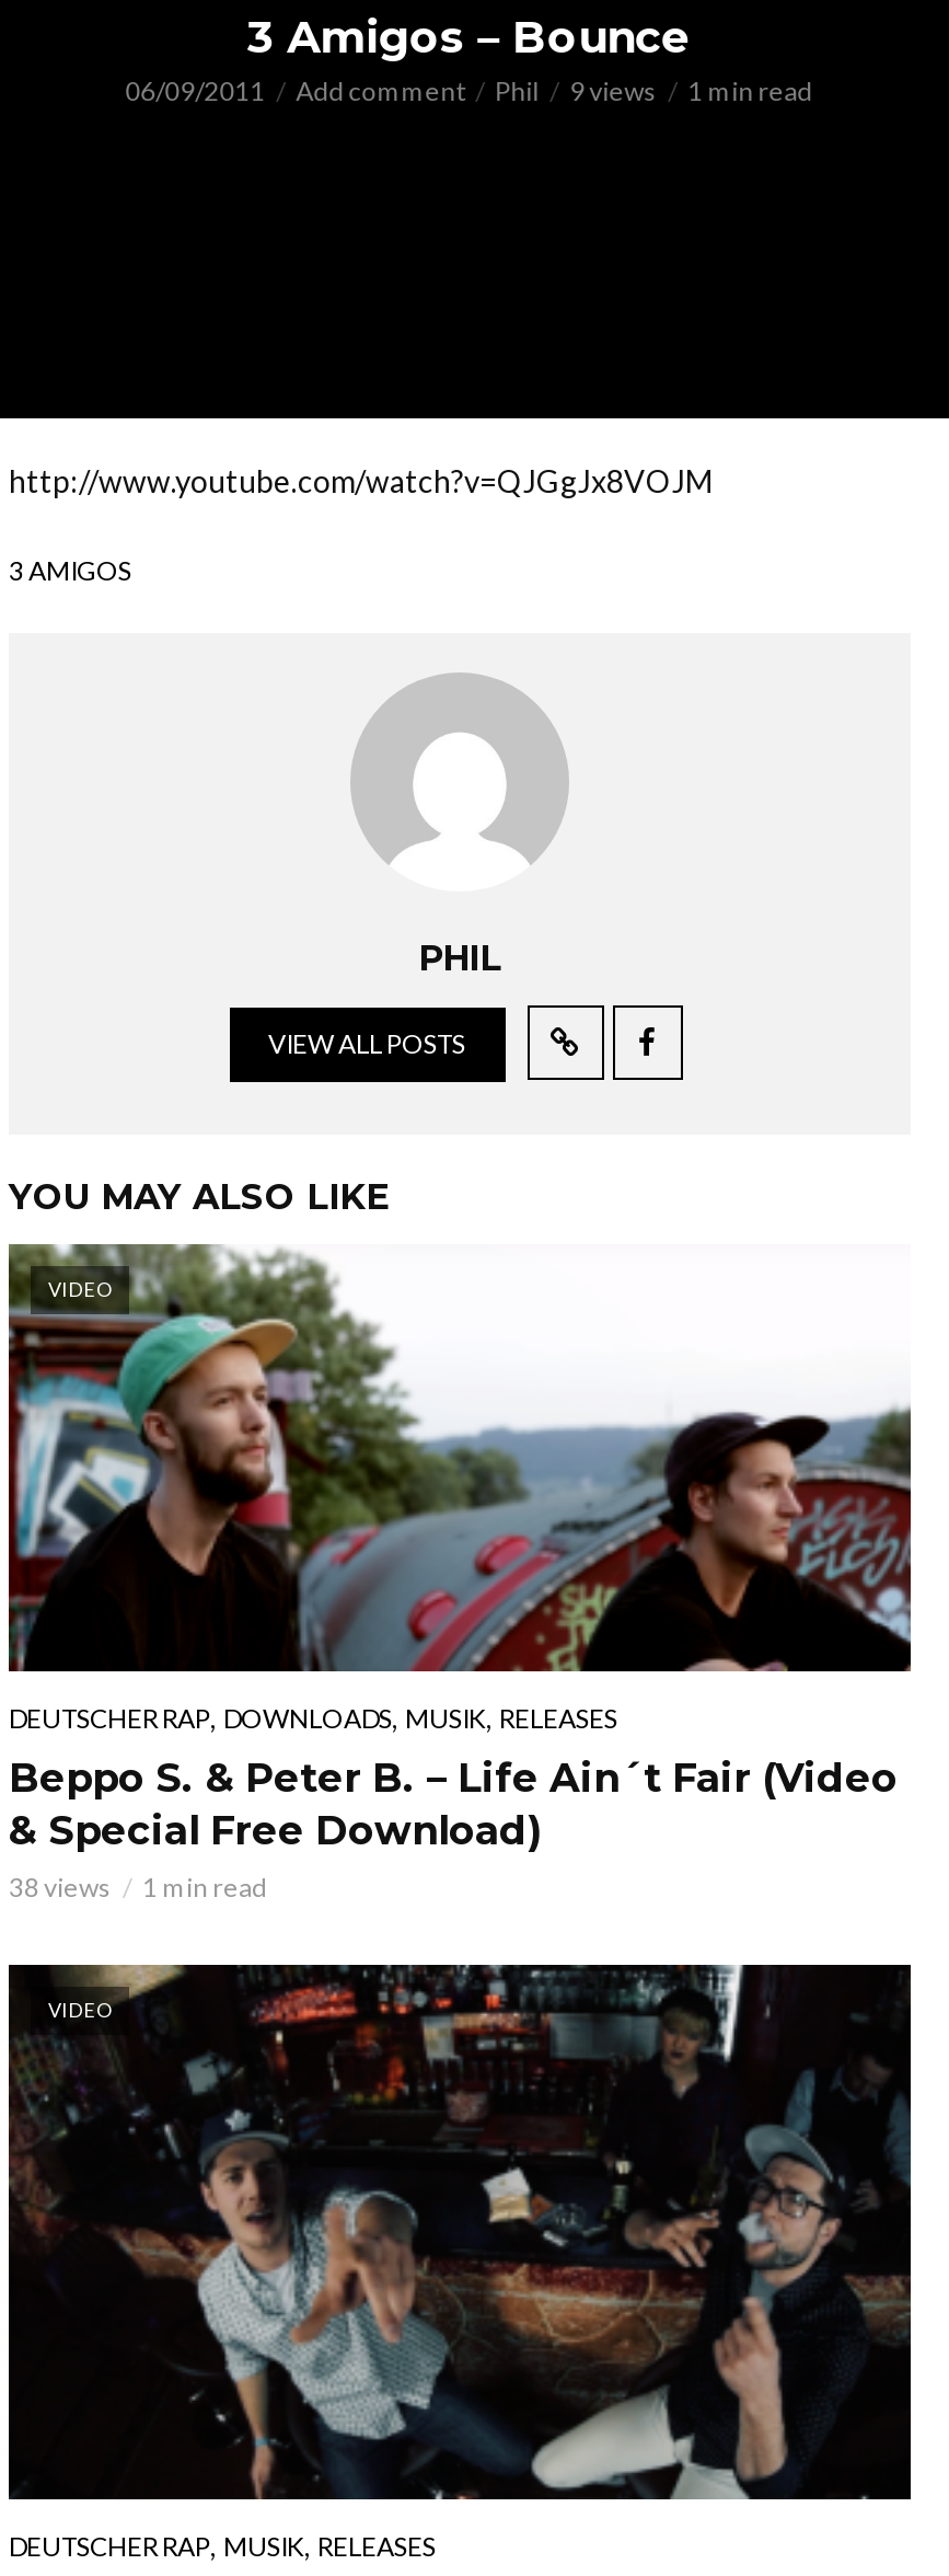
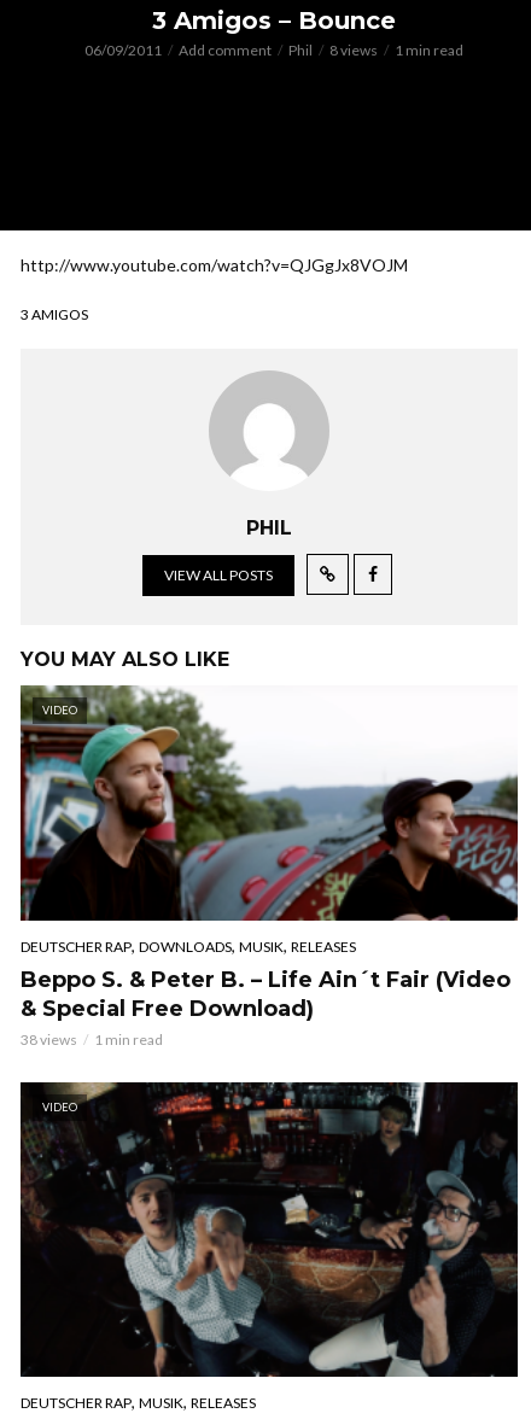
[125,74,812,107] 06/09/2011 Add comment Phil 9 views 1 min read -> [85,41,464,59] 06/09/2011 Add comment Phil 8 views 1 min read

